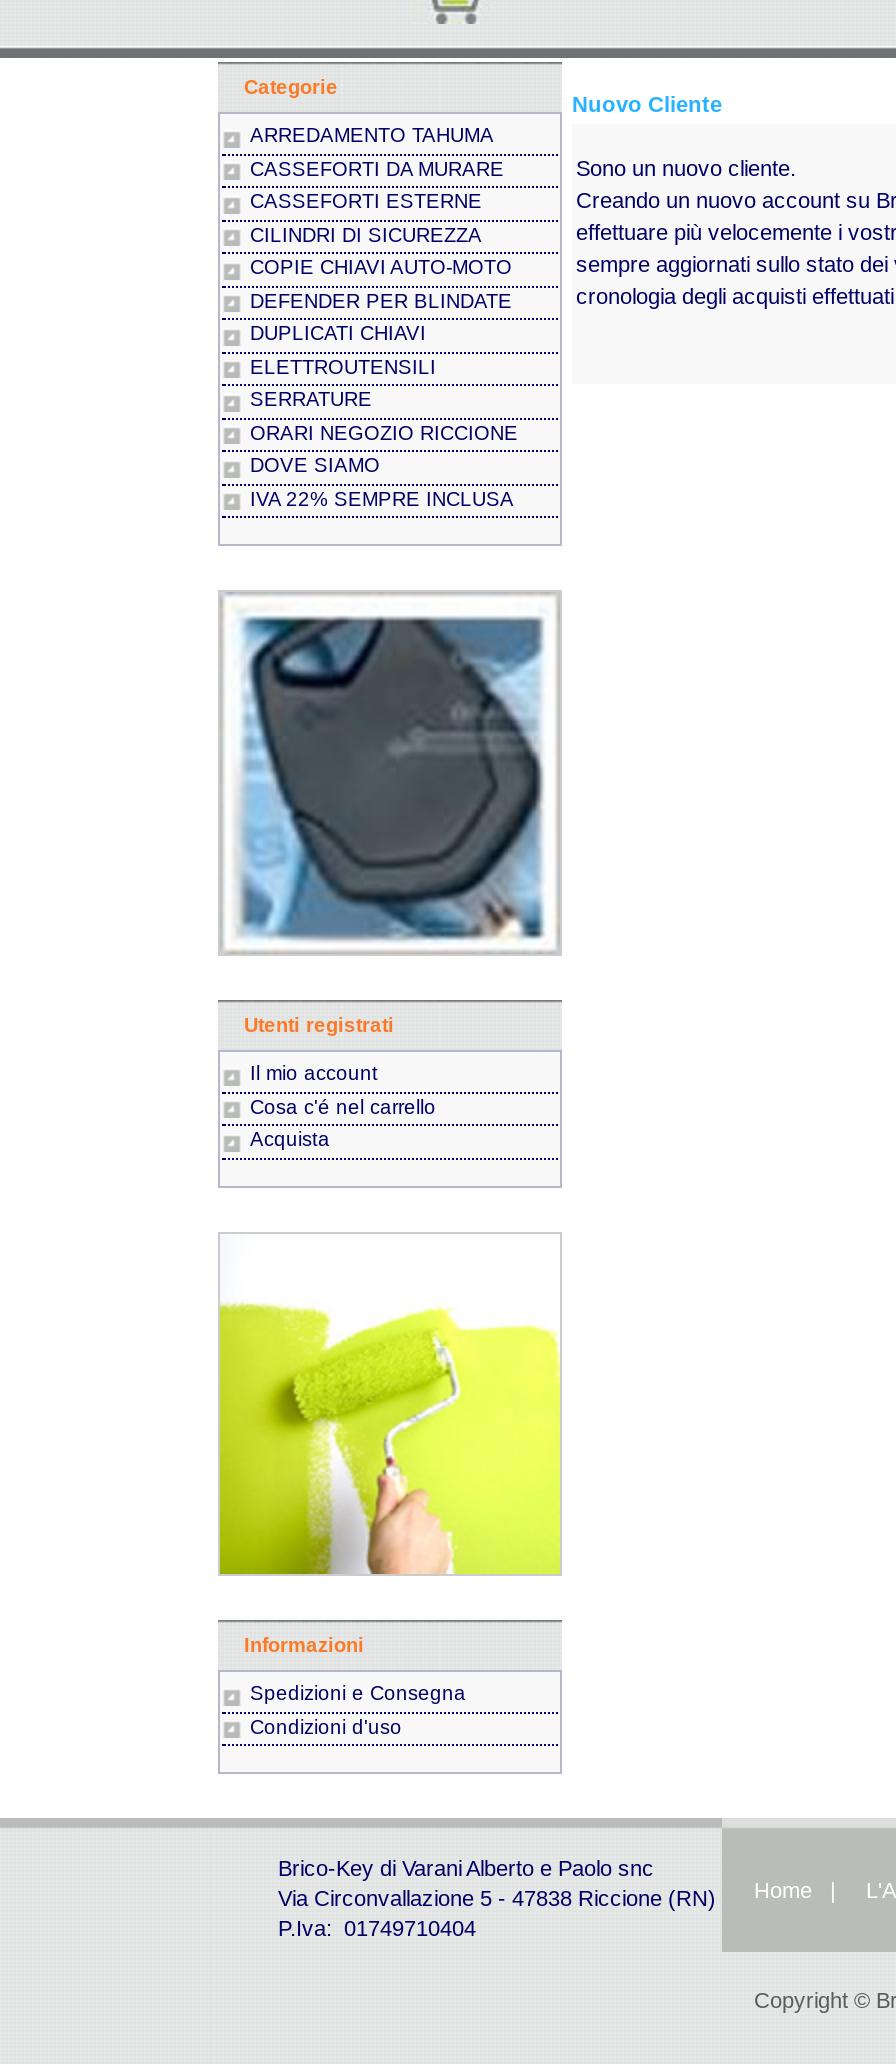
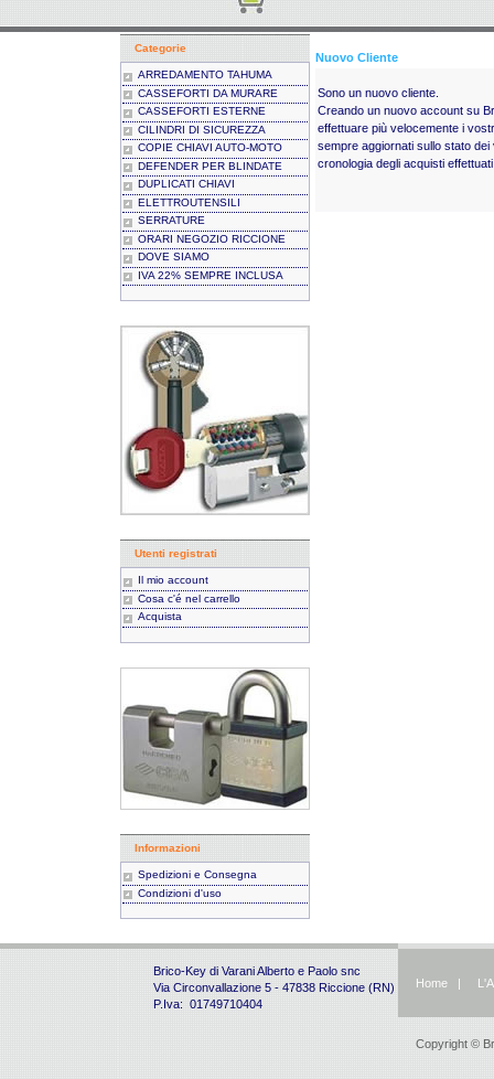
[220,592,554,954] [image] -> [125,330,309,511] [image]
[218,1302,562,1576] [image] -> [121,669,309,809] [image]

